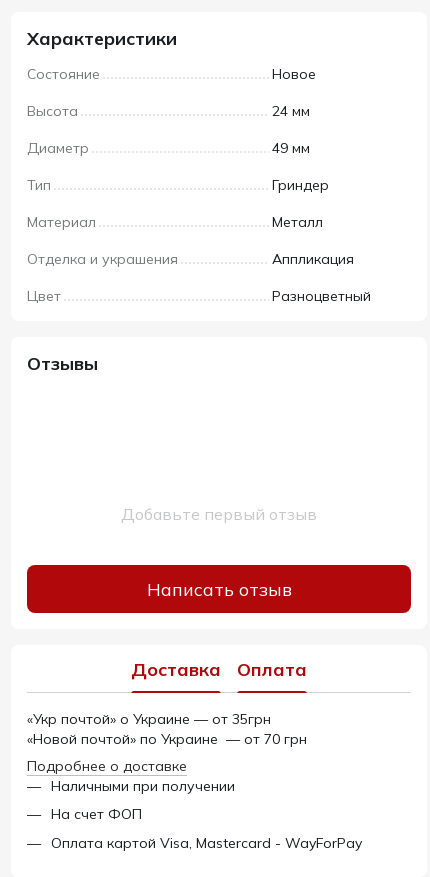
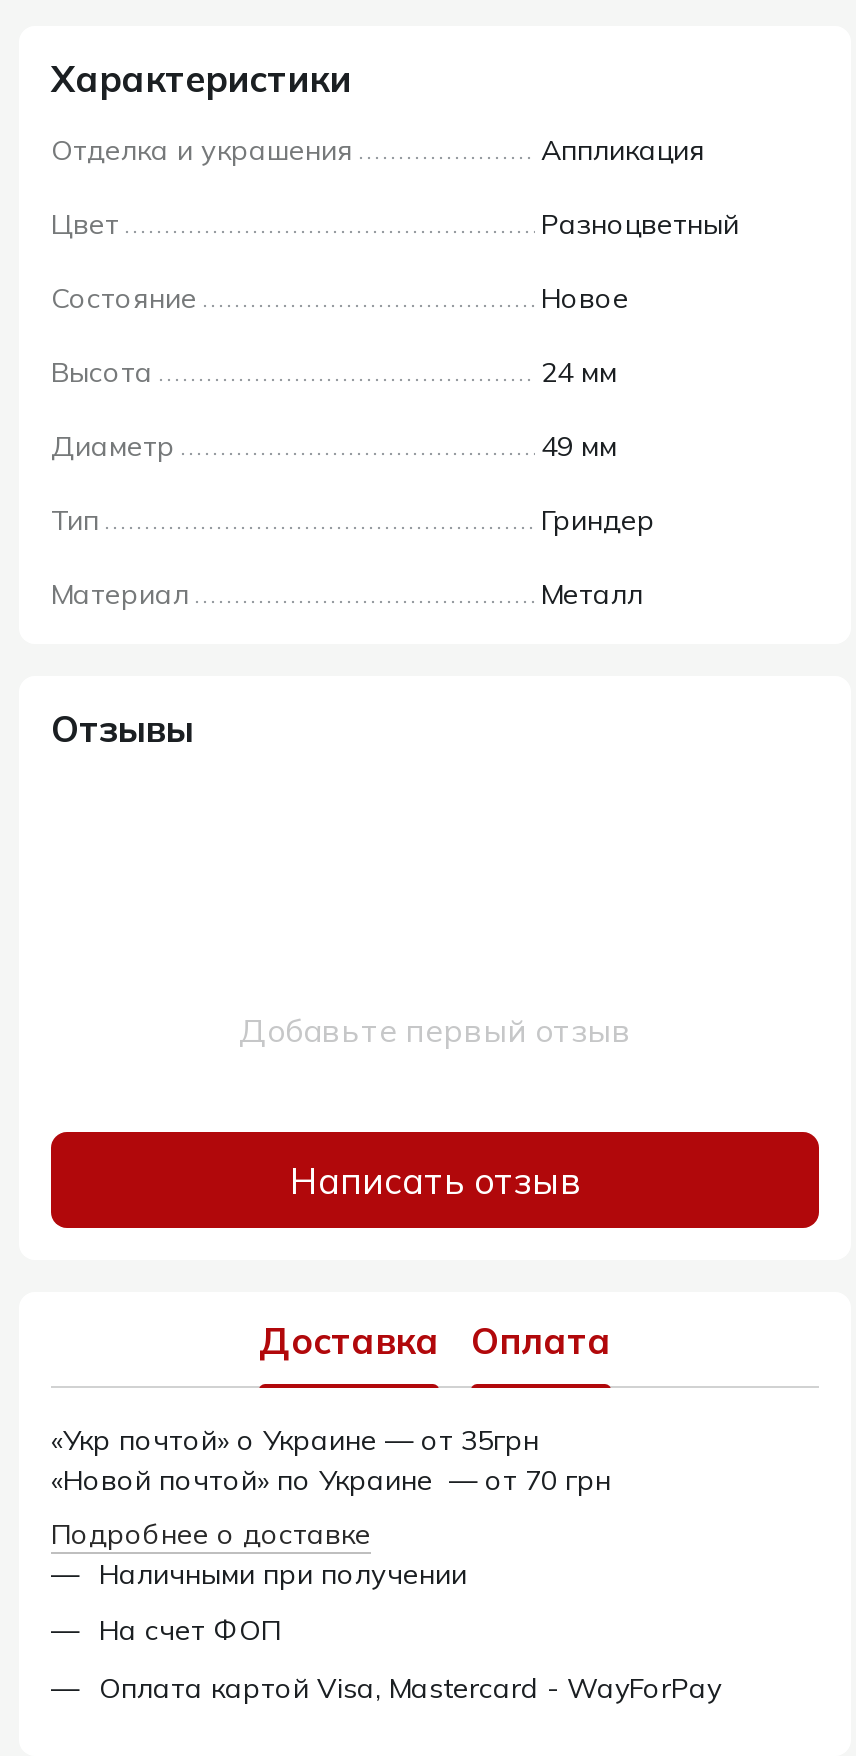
moved [27,65,329,231] -> [51,280,655,612]: Состояние | Новое | Высота | ... | Материал | Металл
moved [27,250,371,305] -> [51,132,739,242]: Отделка и украшения | Аппликация | Цвет | Разноцветный

